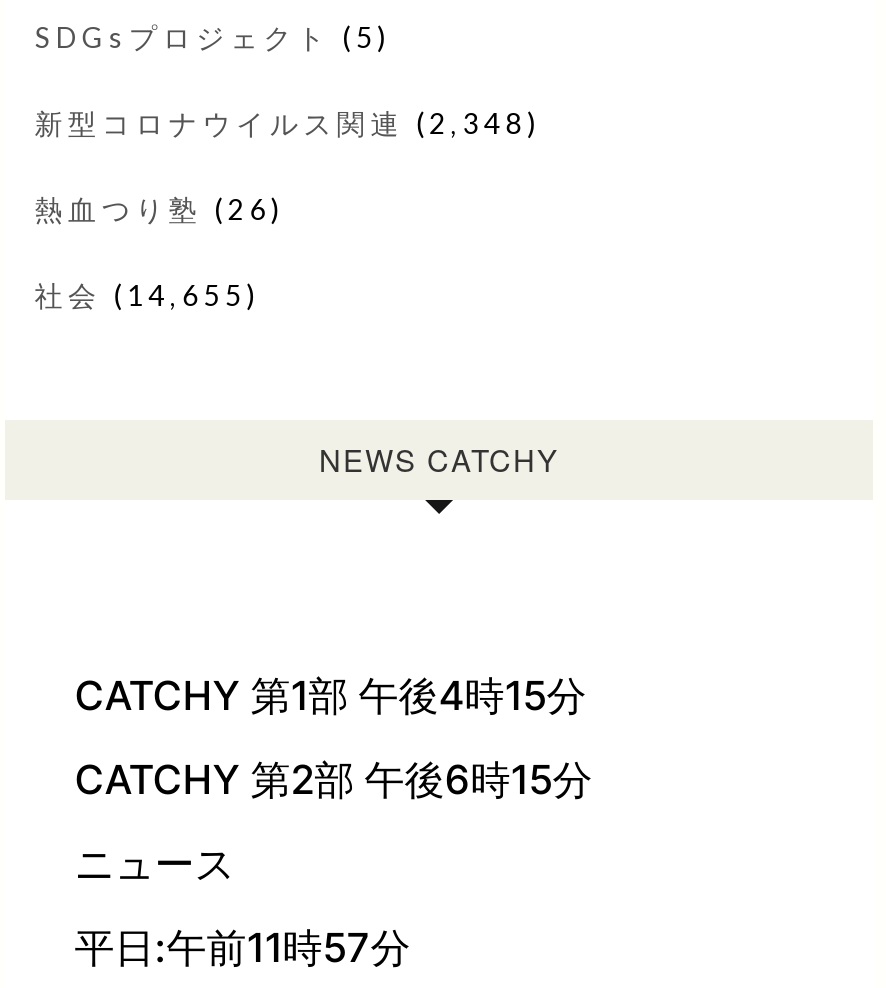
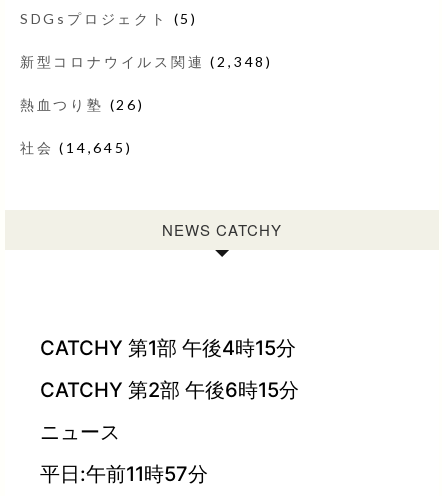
[34,278,260,312] 社会(14,655) -> [20,139,132,156] 社会(14,645)

